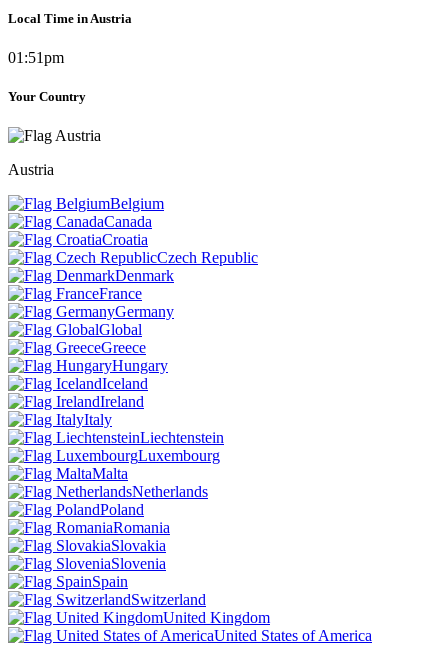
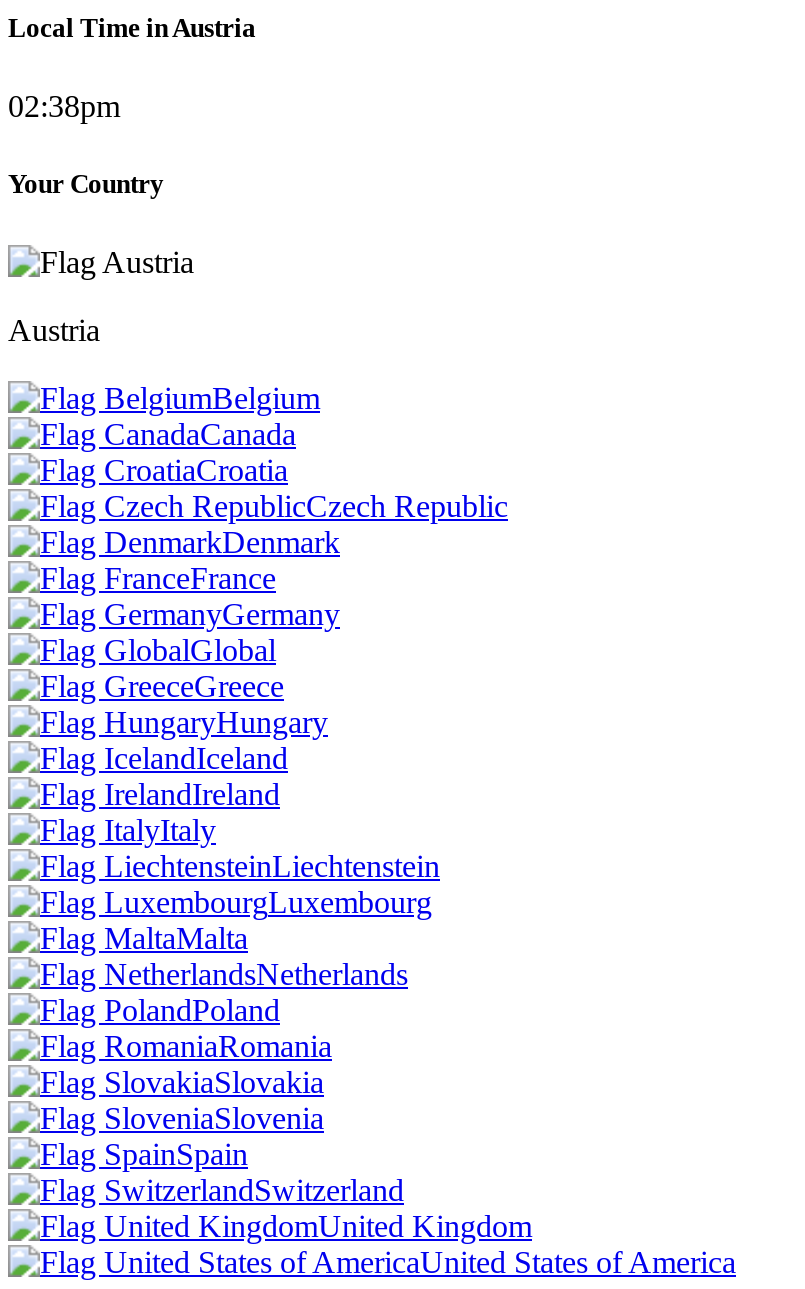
[8,49,64,66] 01:51pm -> [8,89,120,123] 02:38pm

